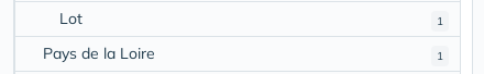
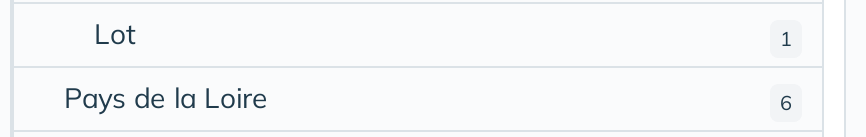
[437,49,443,63] 1 -> [780,91,792,117] 6

